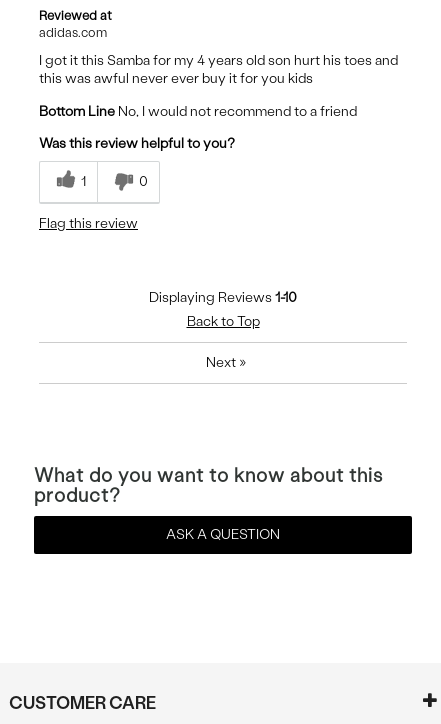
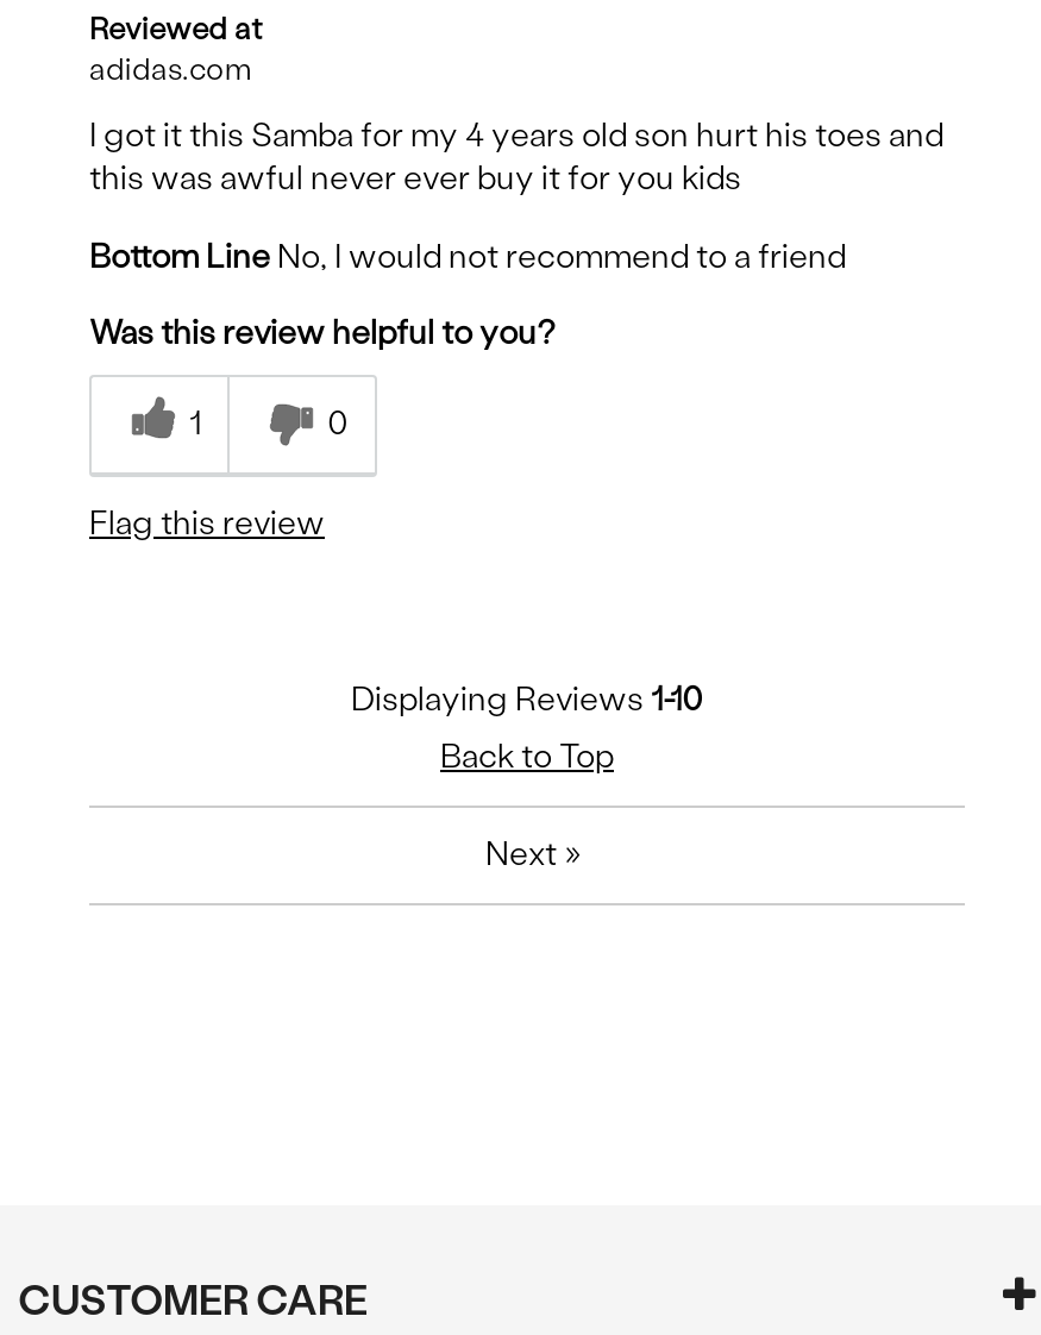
[34,463,383,542] What do you want to know about this | product? | ASK A QUESTION -> none

